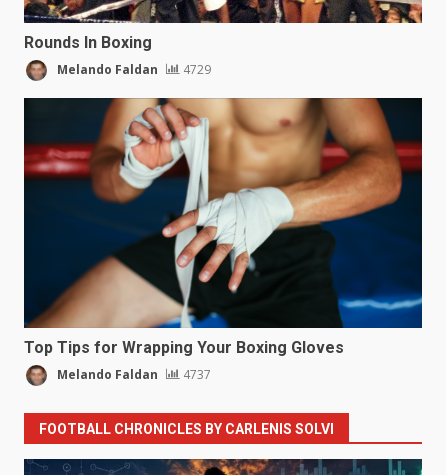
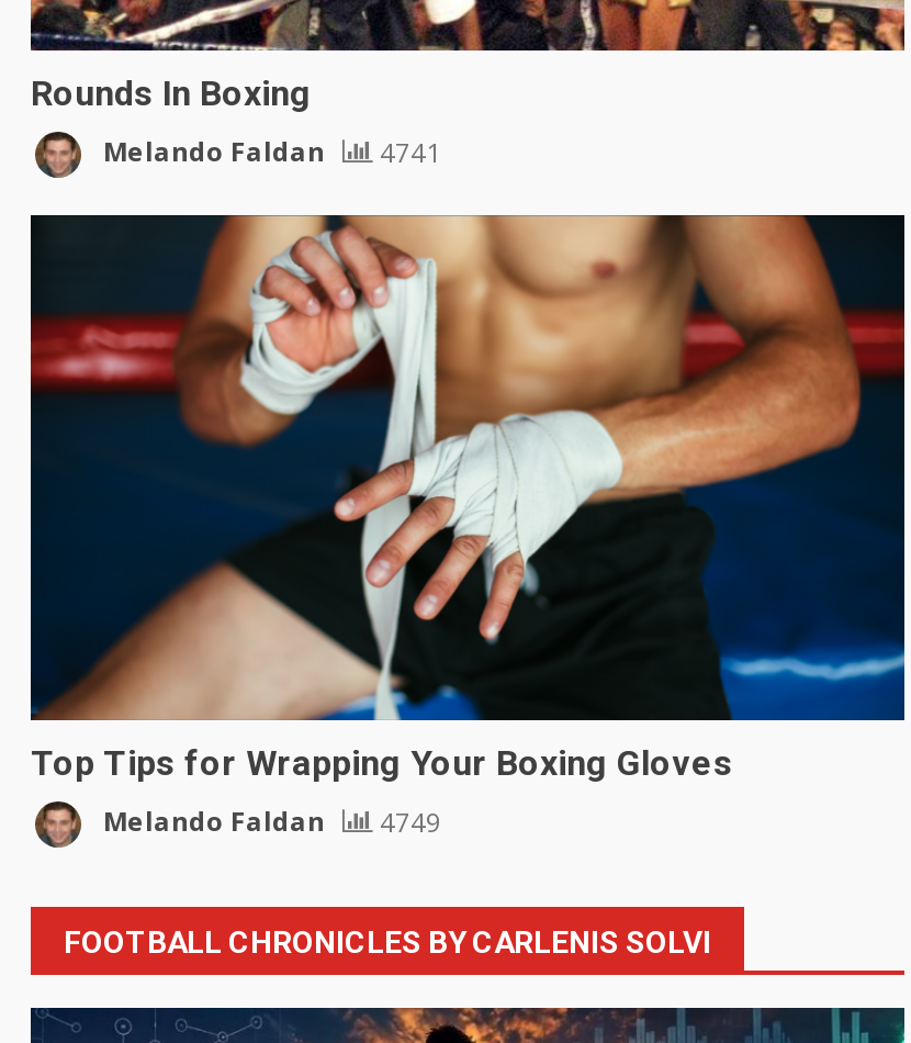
[54,61,211,78] Melando Faldan 4729 -> [97,134,441,171] Melando Faldan 4741
[54,366,211,383] Melando Faldan 4737 -> [97,804,441,841] Melando Faldan 4749

